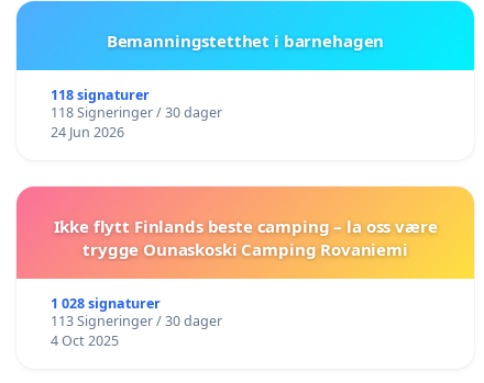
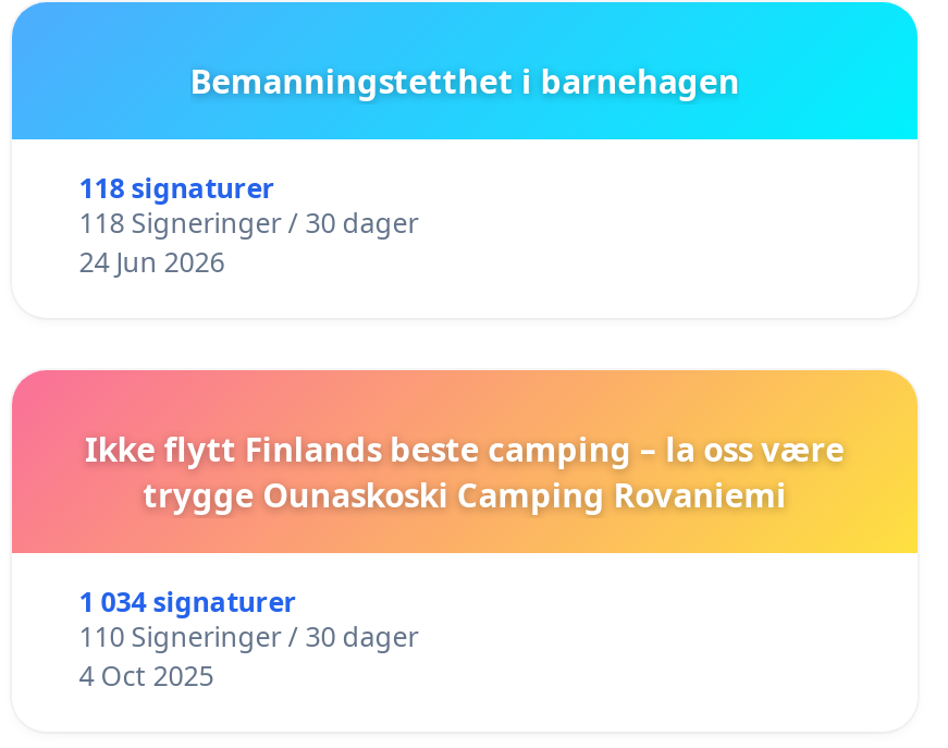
[50,294,160,313] 1 028 signaturer -> [79,583,297,620] 1 034 signaturer
[50,311,222,330] 113 Signeringer / 30 dager -> [79,618,419,655] 110 Signeringer / 30 dager

